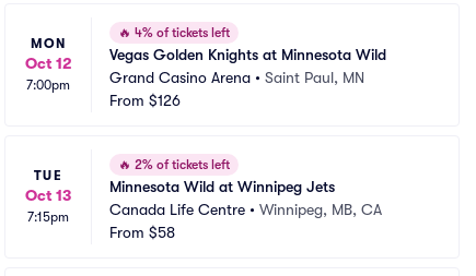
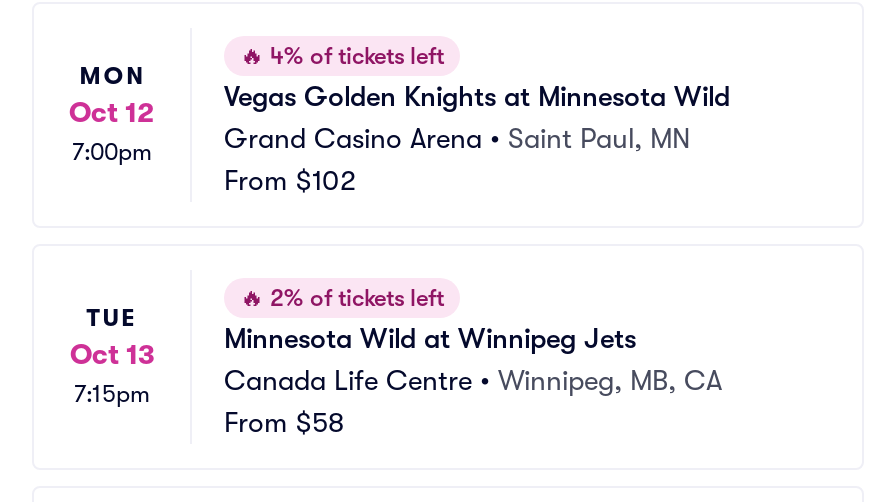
[109,92,181,109] From $126 -> [224,164,356,196] From $102

